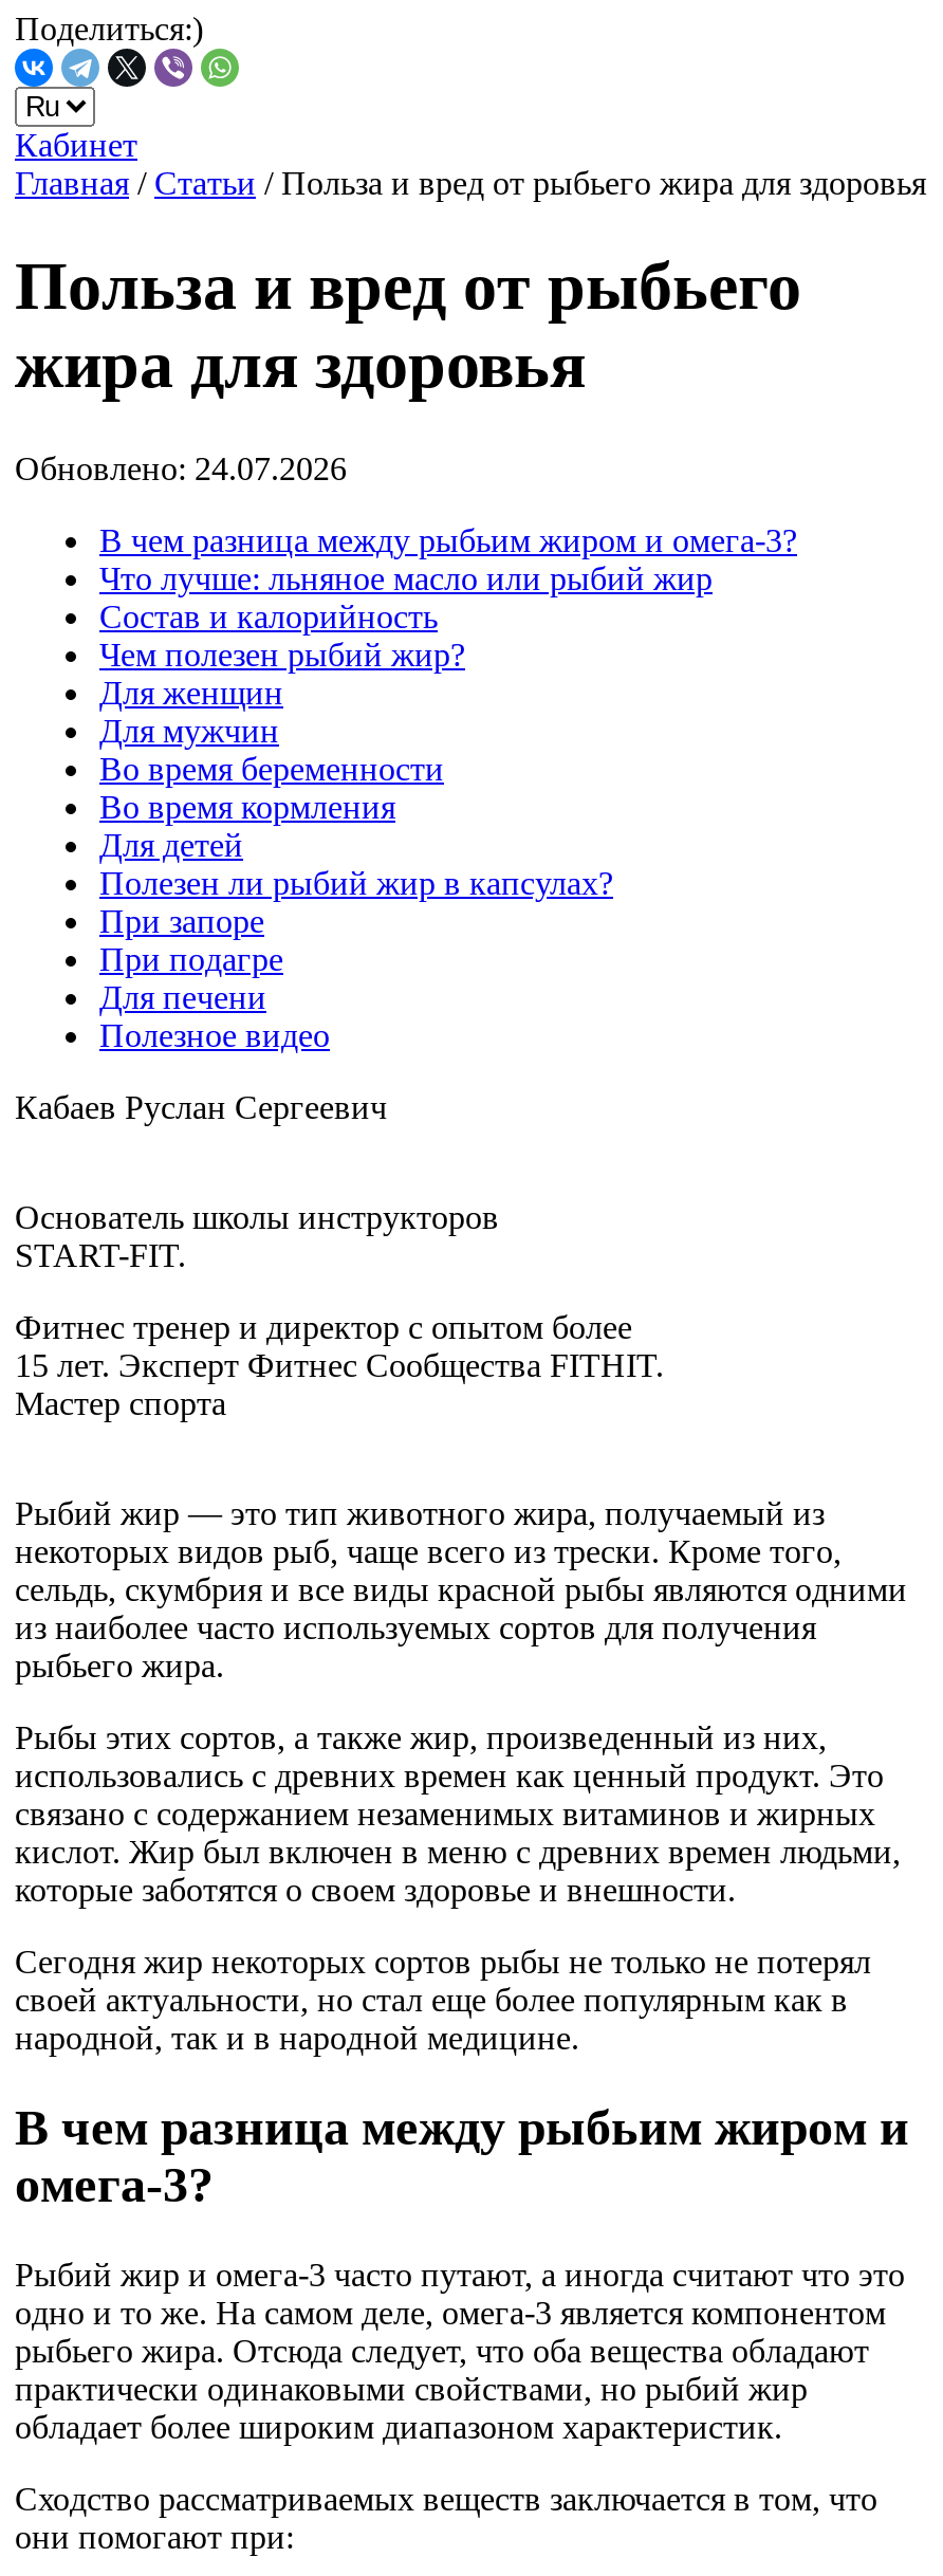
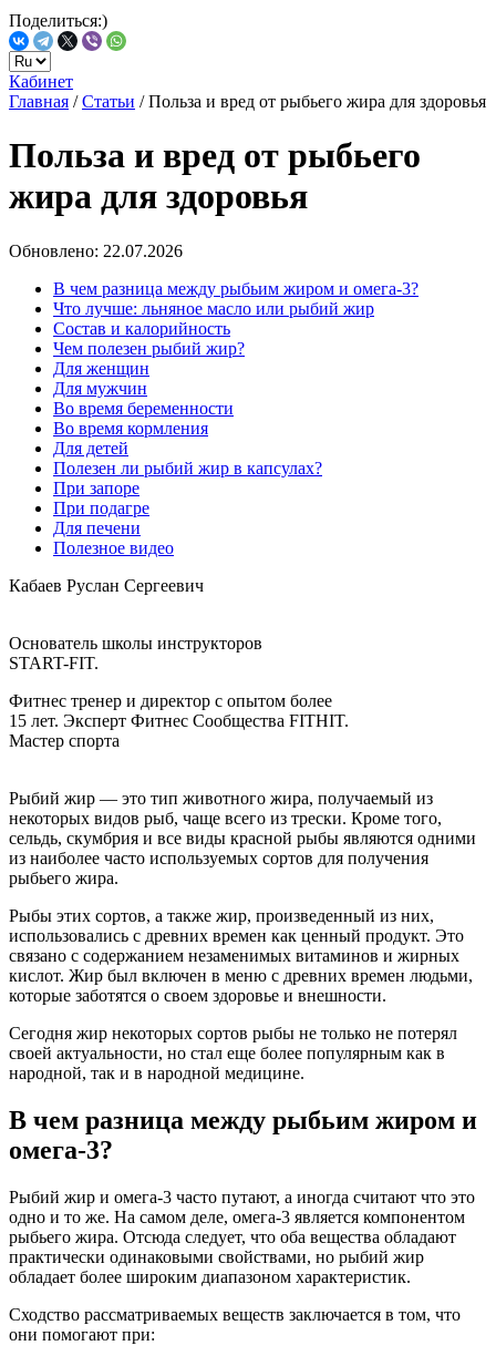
[15,450,347,486] Обновлено: 24.07.2026 -> [9,241,183,260] Обновлено: 22.07.2026

